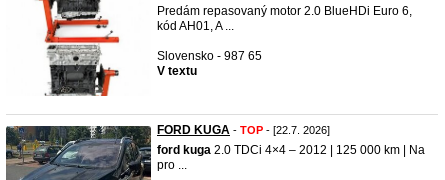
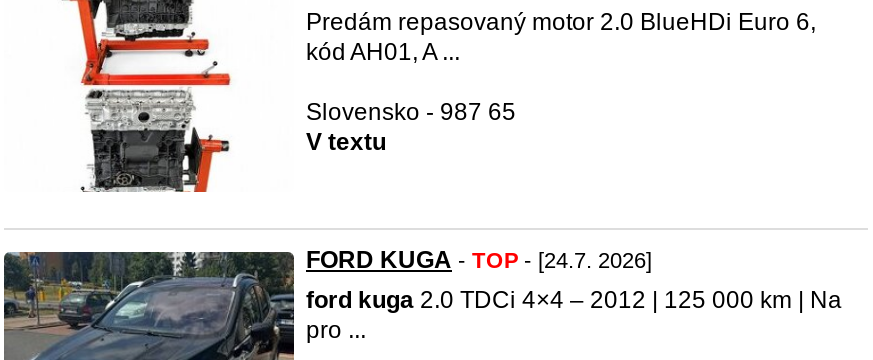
[157,123,330,137] FORD KUGA - TOP - [22.7. 2026] -> [306,246,652,274] FORD KUGA - TOP - [24.7. 2026]

